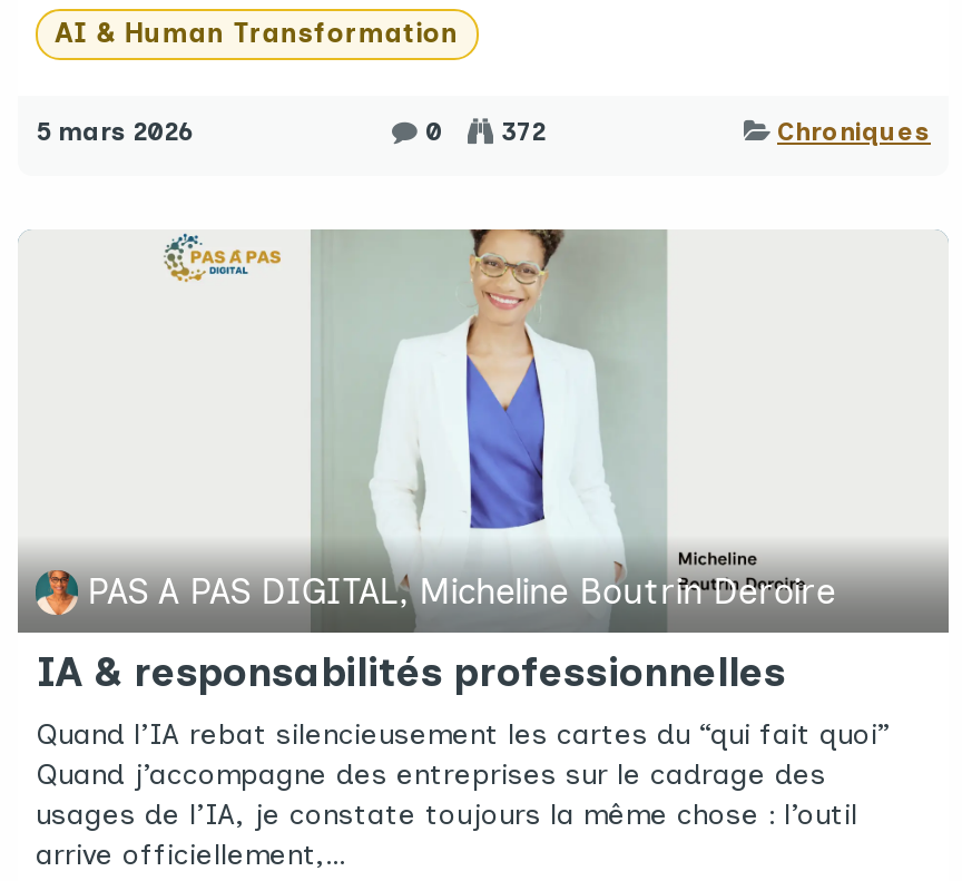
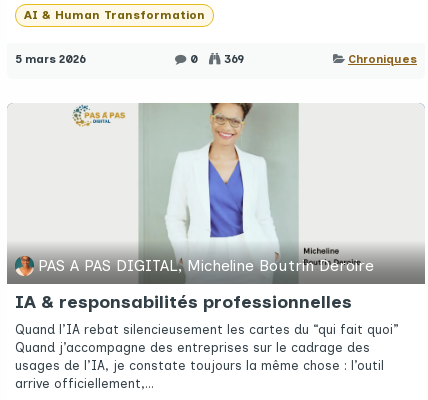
[425,115,546,146] 0 372 -> [190,51,244,65] 0 369

